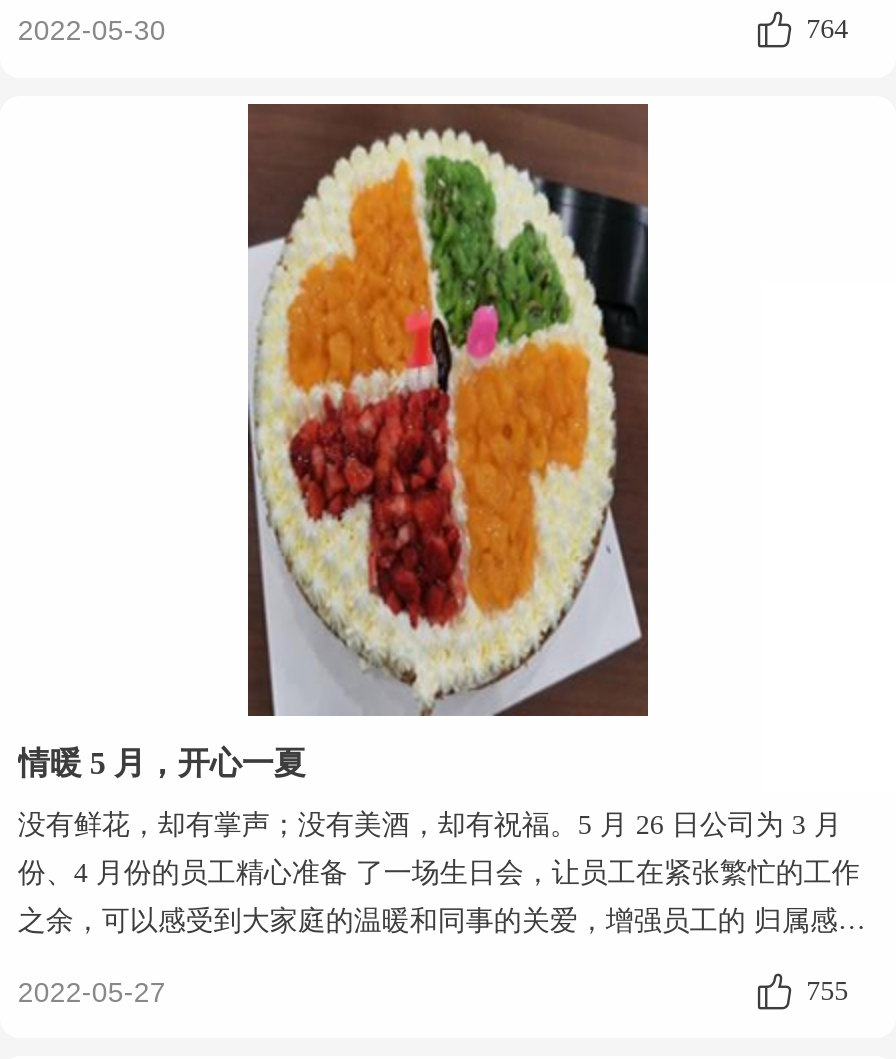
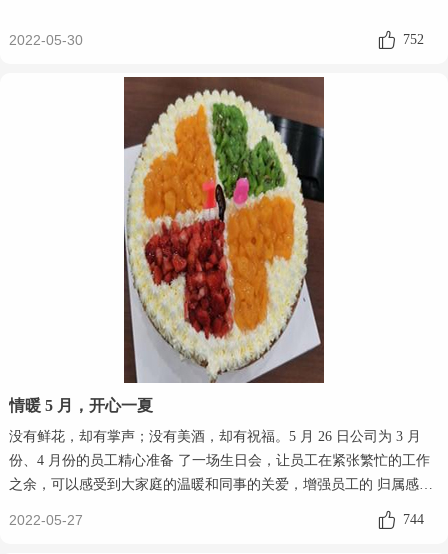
[806,14,848,44] 764 -> [403,32,424,47] 752
[806,975,848,1005] 755 -> [403,512,424,527] 744

